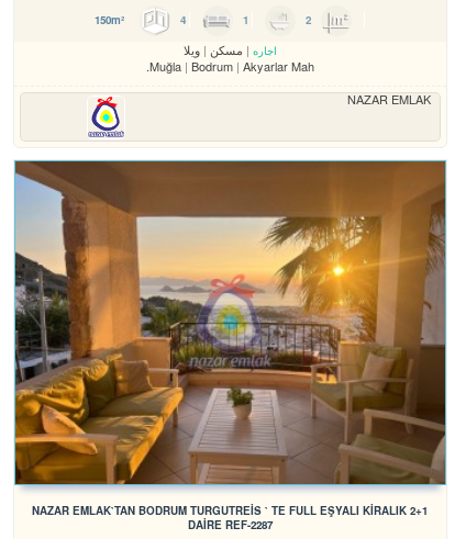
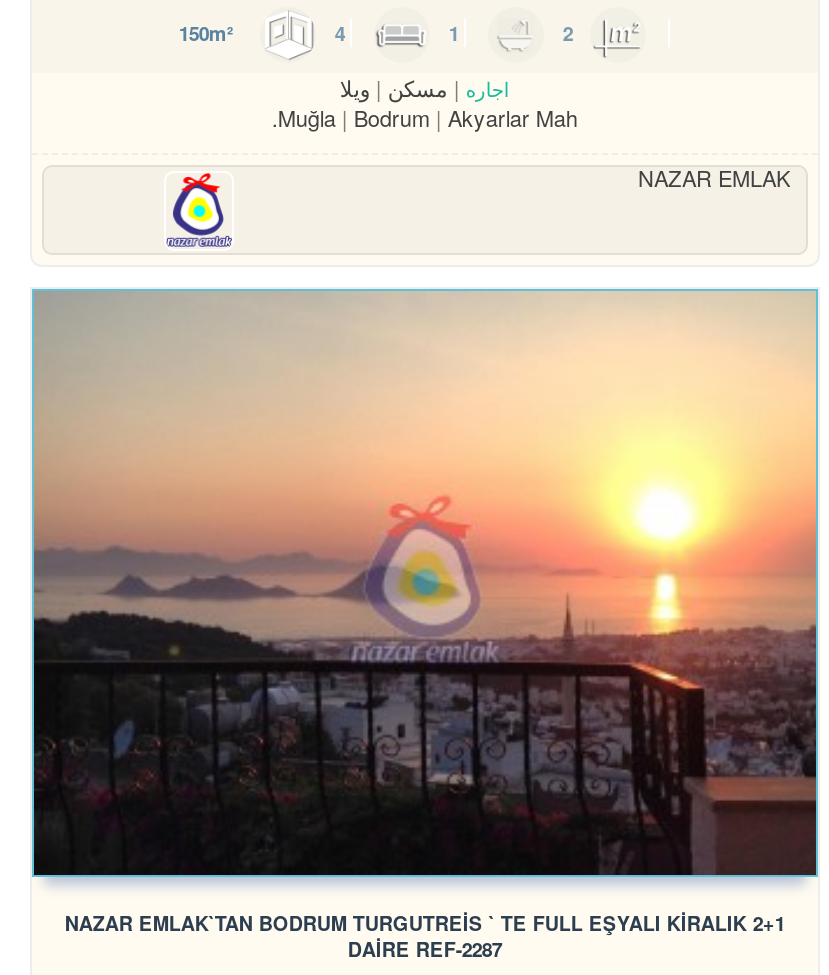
[14,160,446,485] [image] -> [32,289,818,877] [image]

